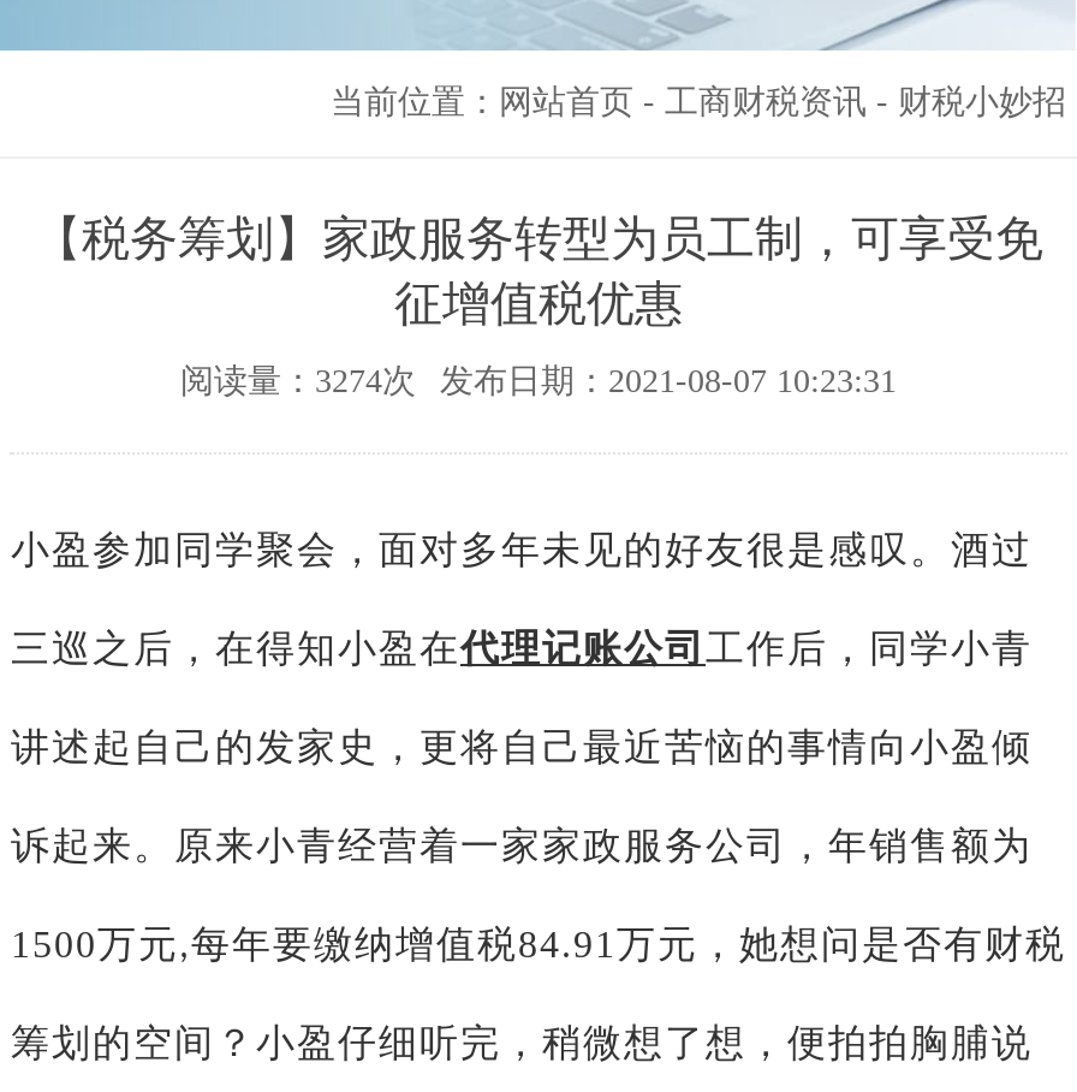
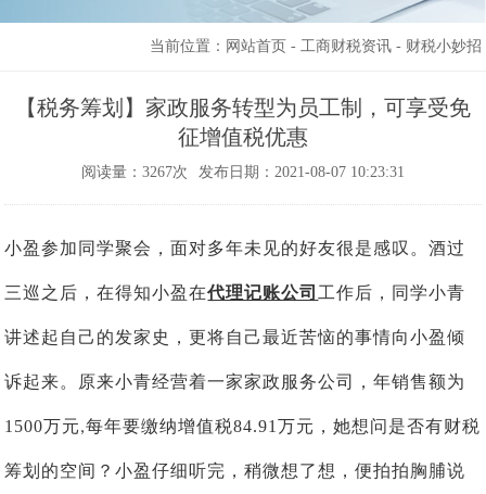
[180,363,897,399] 阅读量：3274次 发布日期：2021-08-07 10:23:31 -> [81,164,405,180] 阅读量：3267次 发布日期：2021-08-07 10:23:31

